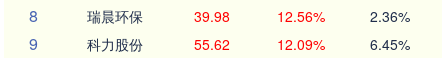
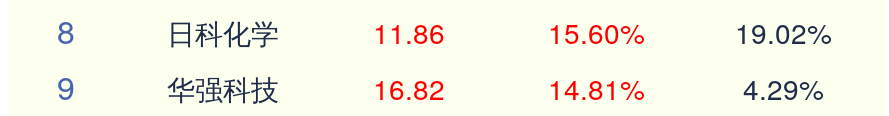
[87,6,409,26] 瑞晨环保 | 39.98 | 12.56% | 2.36% -> [167,12,831,52] 日科化学 | 11.86 | 15.60% | 19.02%
[87,34,409,54] 科力股份 | 55.62 | 12.09% | 6.45% -> [167,68,823,108] 华强科技 | 16.82 | 14.81% | 4.29%

